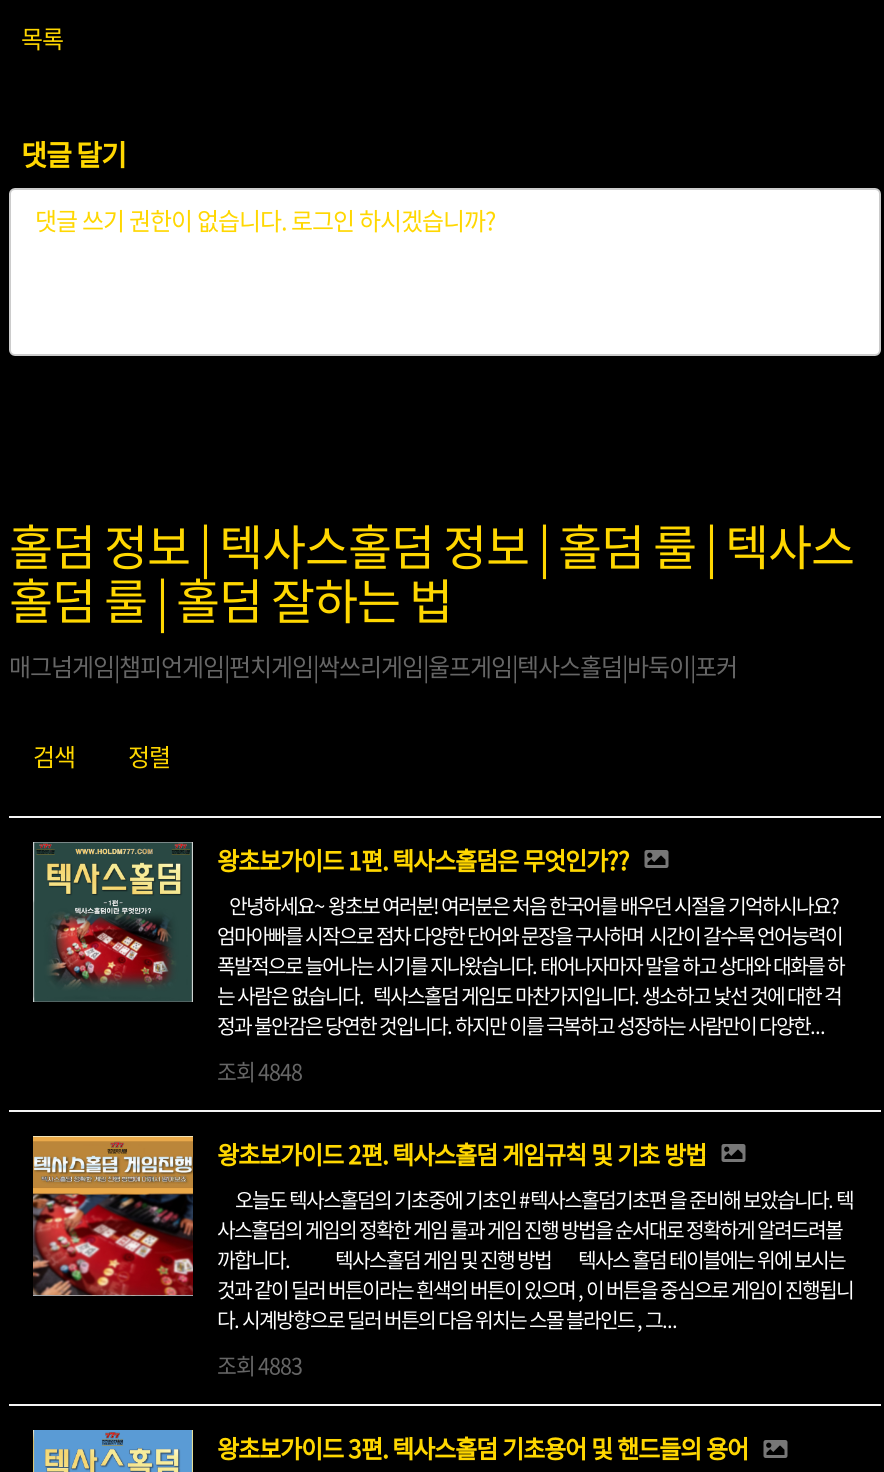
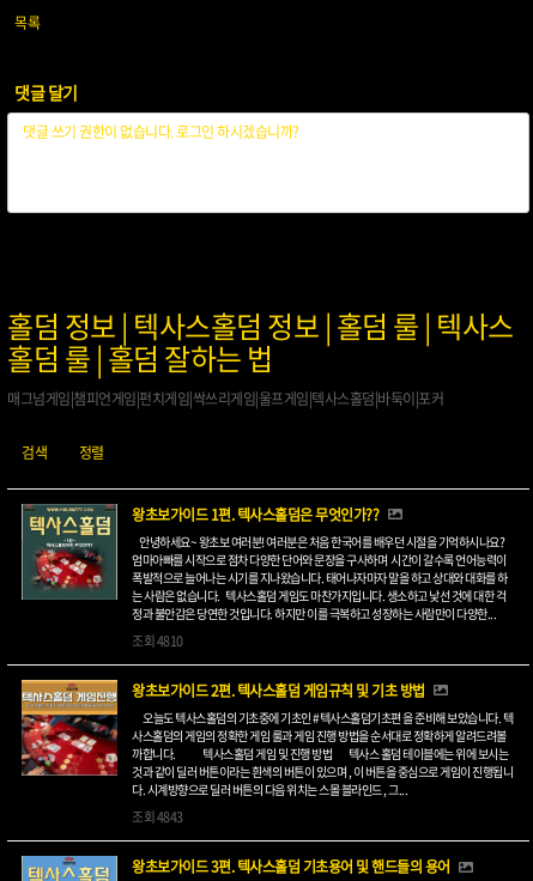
[217,1054,302,1086] 조회4848 -> [132,631,183,650] 조회4810
[217,1348,302,1380] 조회4883 -> [132,807,183,826] 조회4843

